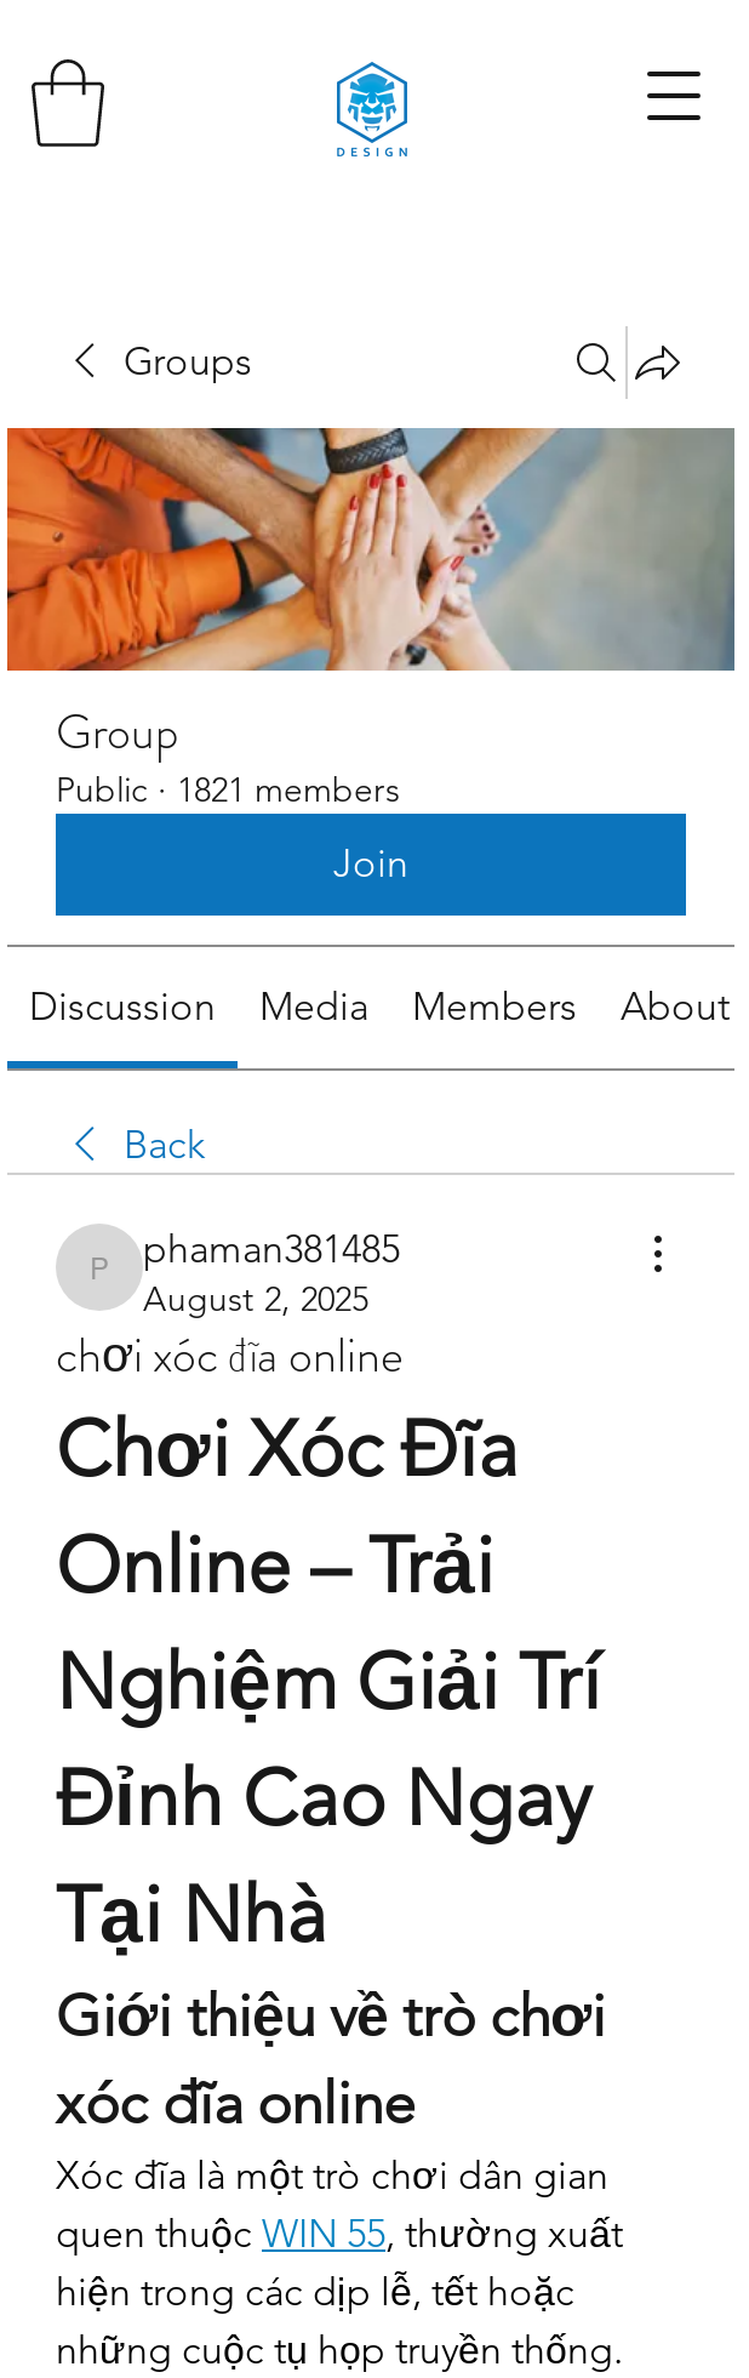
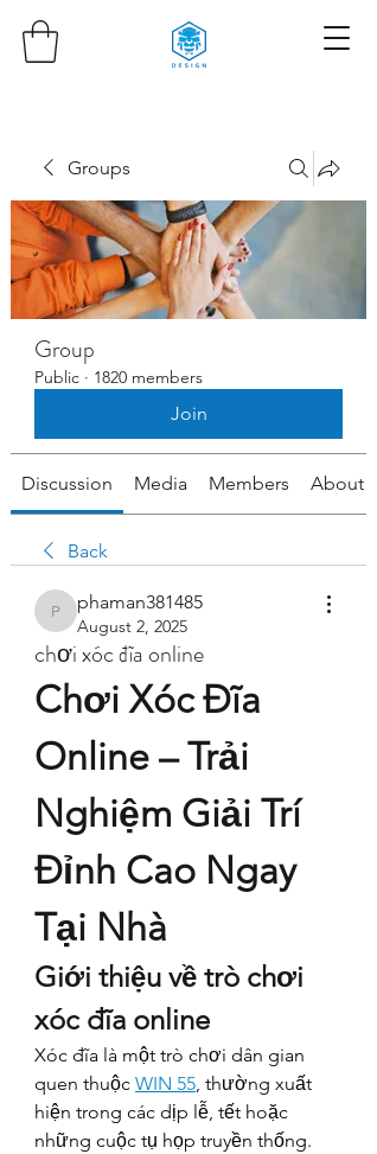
[56,767,400,811] Public · 1821 members -> [34,366,203,387] Public · 1820 members

